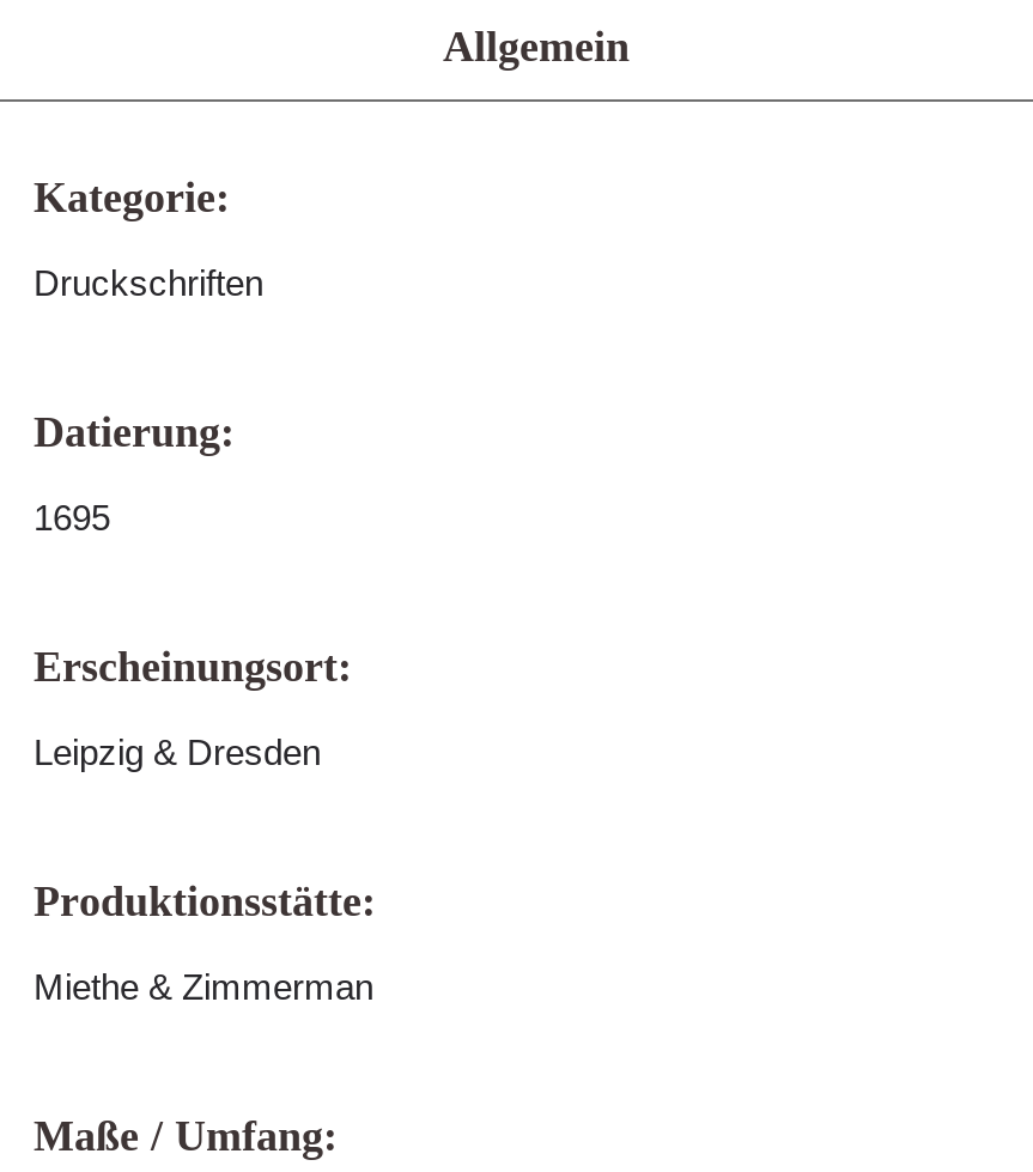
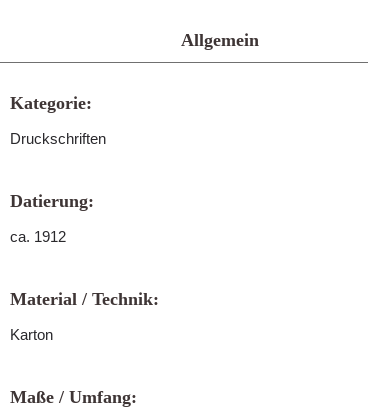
[34,497,376,1007] 1695 | Erscheinungsort: | Leipzig & Dresden | Produktionsstätte: | Miethe & Zimmerman -> [10,228,159,343] ca. 1912 | Material / Technik: | Karton

